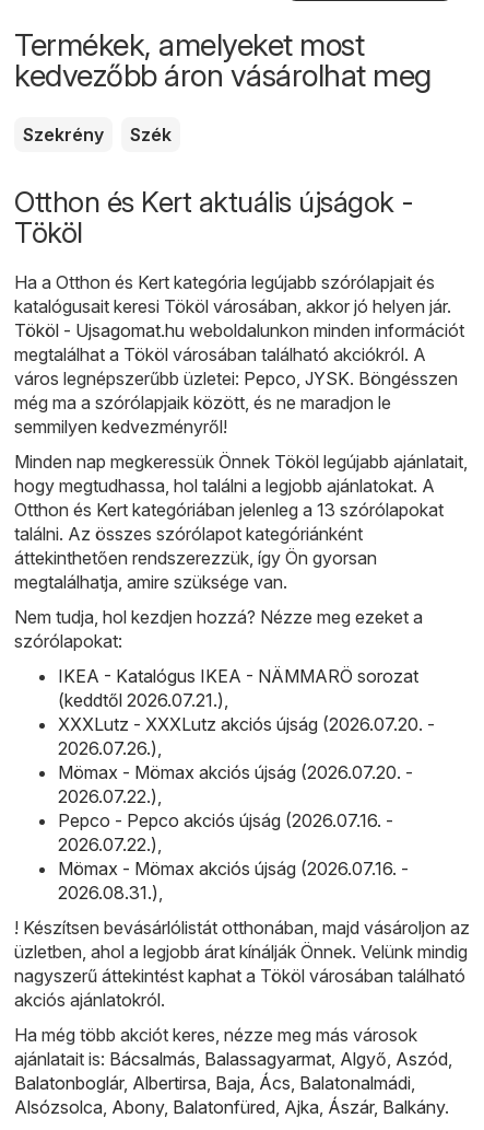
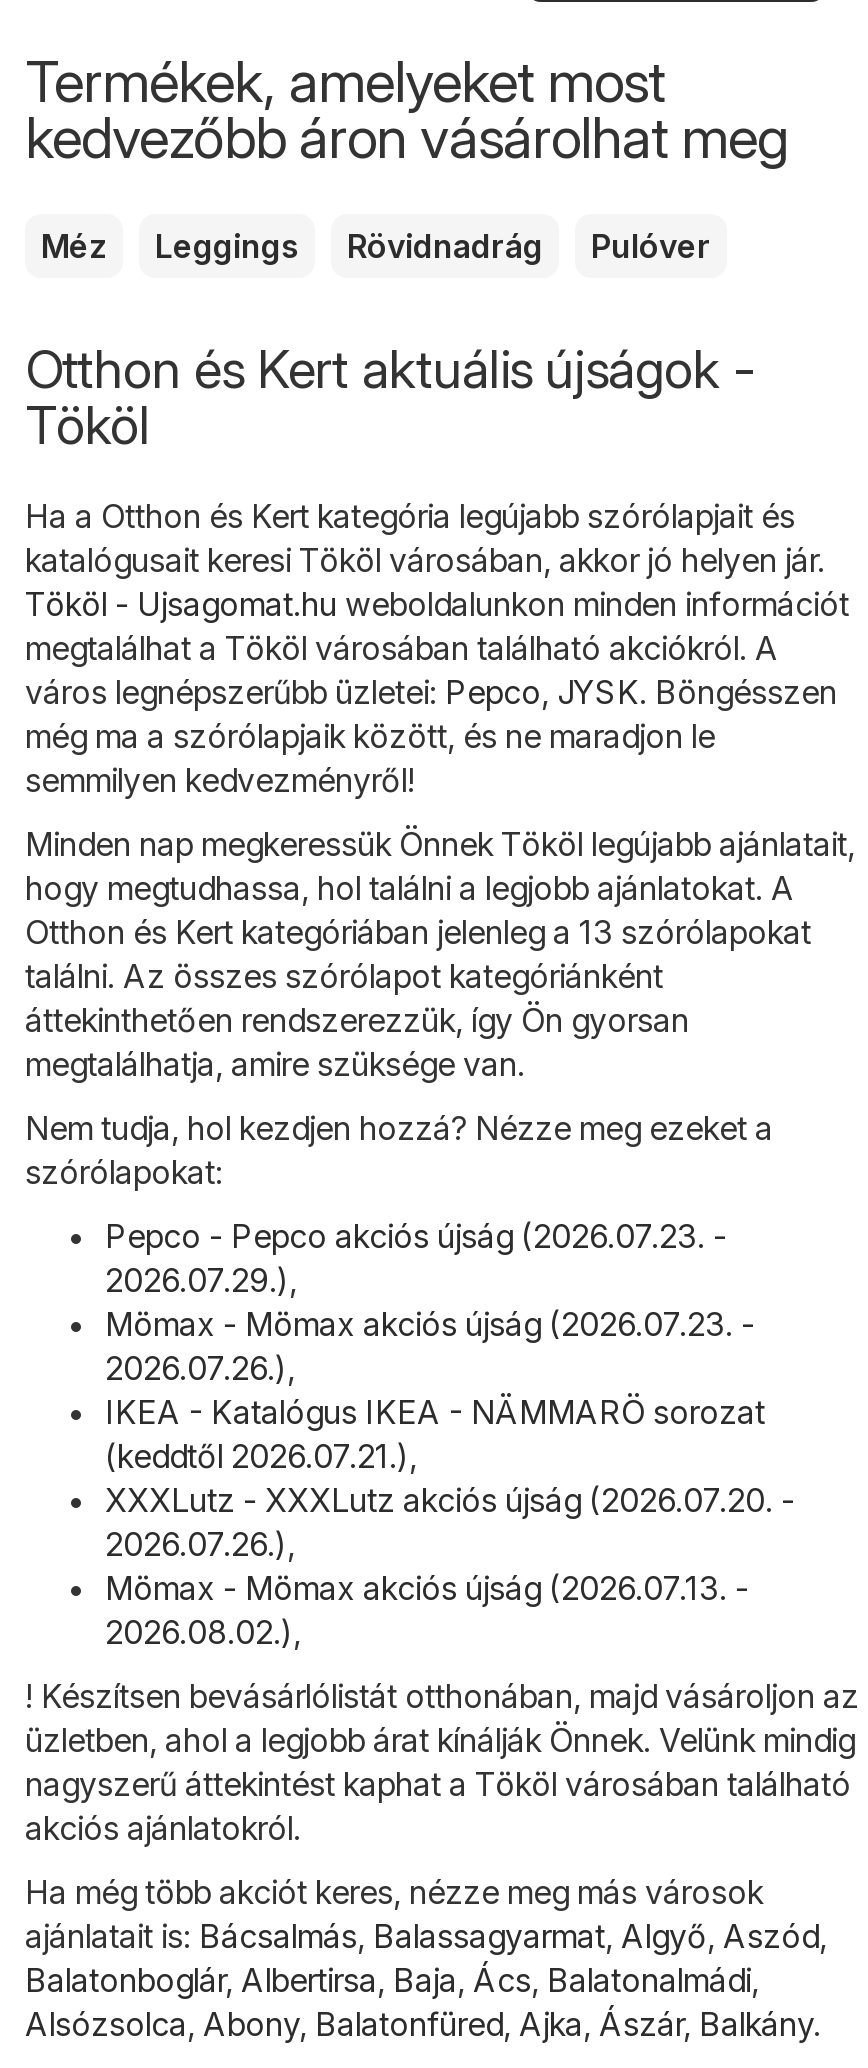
[23,123,172,145] Szekrény | Szék -> [41,226,711,266] Méz | Leggings | Rövidnadrág | Pulóver
none -> [105,1216,755,1388] Pepco - Pepco akciós újság (2026.07.23. - | 2026.07.29.), | Mömax - Mömax akciós újság (2026.07.23. - | 2026.07.26.),
moved [58,665,435,759] -> [105,1392,795,1564]: IKEA - Katalógus IKEA - NÄMMARÖ sorozat | (keddtől 2026.07.21.), | XXXLutz - XXXLutz akciós újság (2026.07.20. - | 2026.07.26.),
[58,761,413,903] Mömax - Mömax akciós újság (2026.07.20. - | 2026.07.22.), | Pepco - Pepco akciós újság (2026.07.16. - | 2026.07.22.), | Mömax - Mömax akciós újság (2026.07.16. - | 2026.08.31.), -> [105,1568,749,1652] Mömax - Mömax akciós újság (2026.07.13. - | 2026.08.02.),

